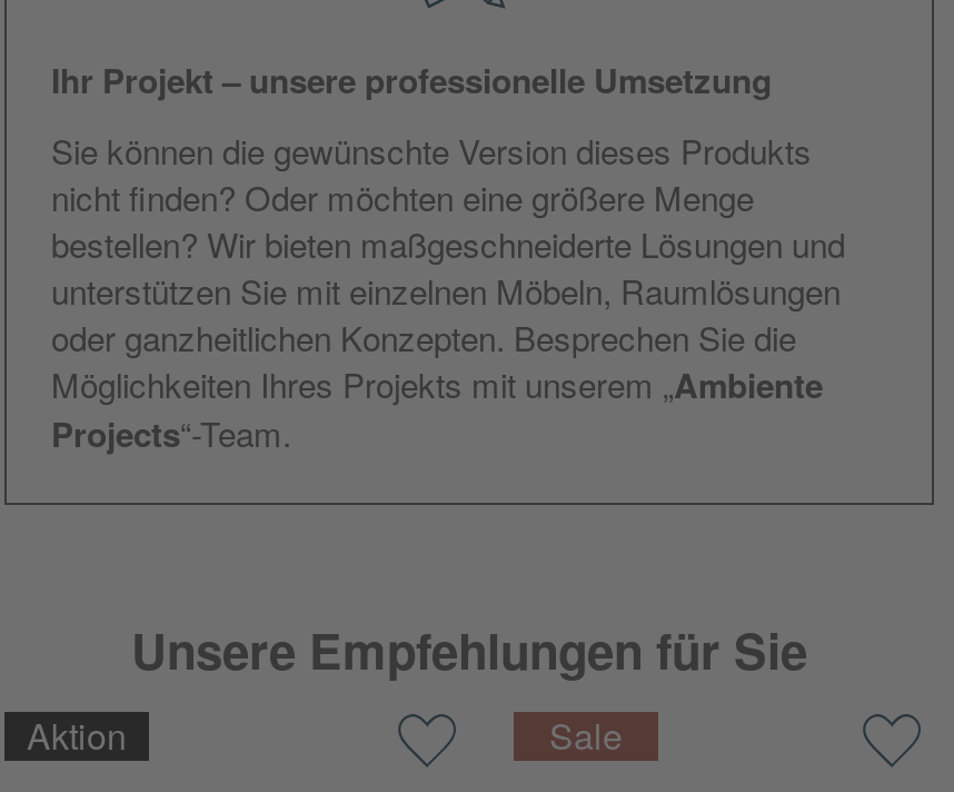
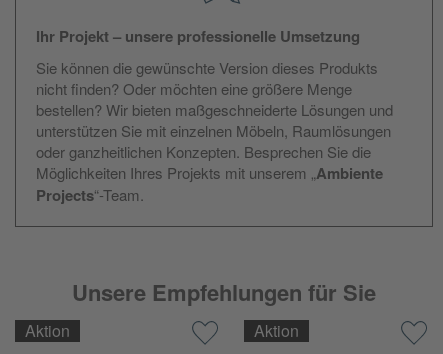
none -> [254,319,299,342] Aktion

